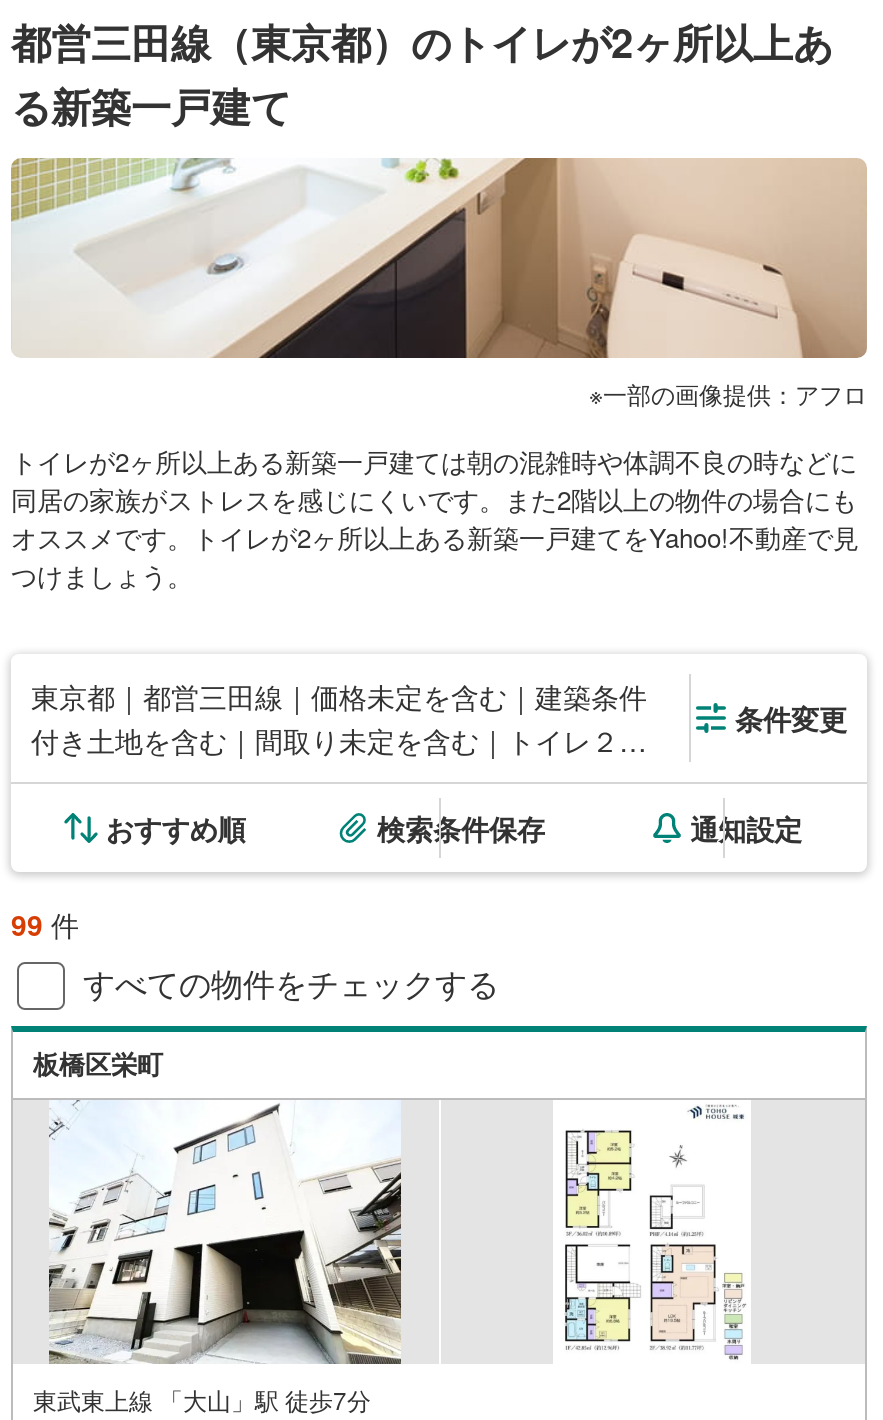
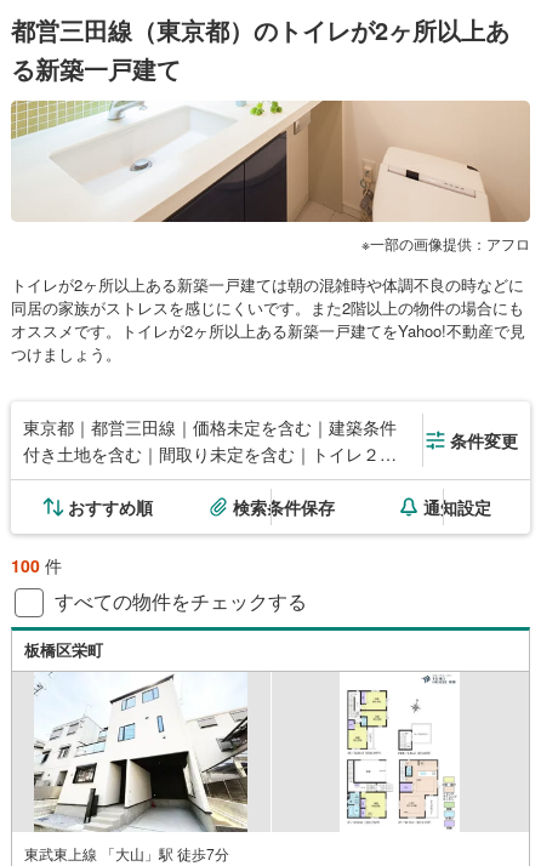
[11,904,79,944] 99件 -> [11,553,62,577] 100件

